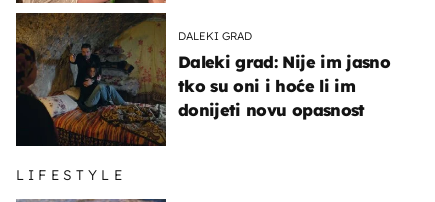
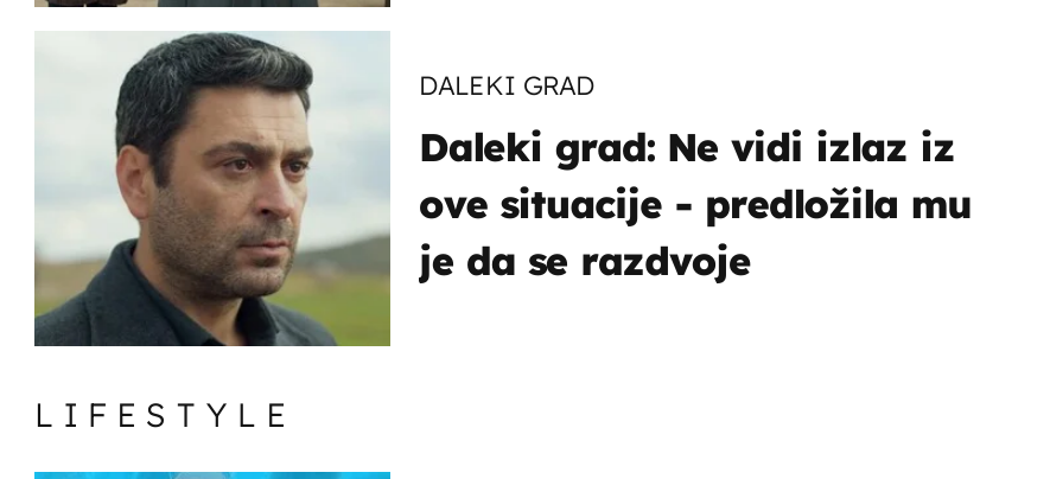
[15,12,390,147] [image] | Daleki grad: Nije im jasno | tko su oni i hoće li im | donijeti novu opasnost -> [32,31,972,349] [image] | Daleki grad: Ne vidi izlaz iz | ove situacije - predložila mu | je da se razdvoje

